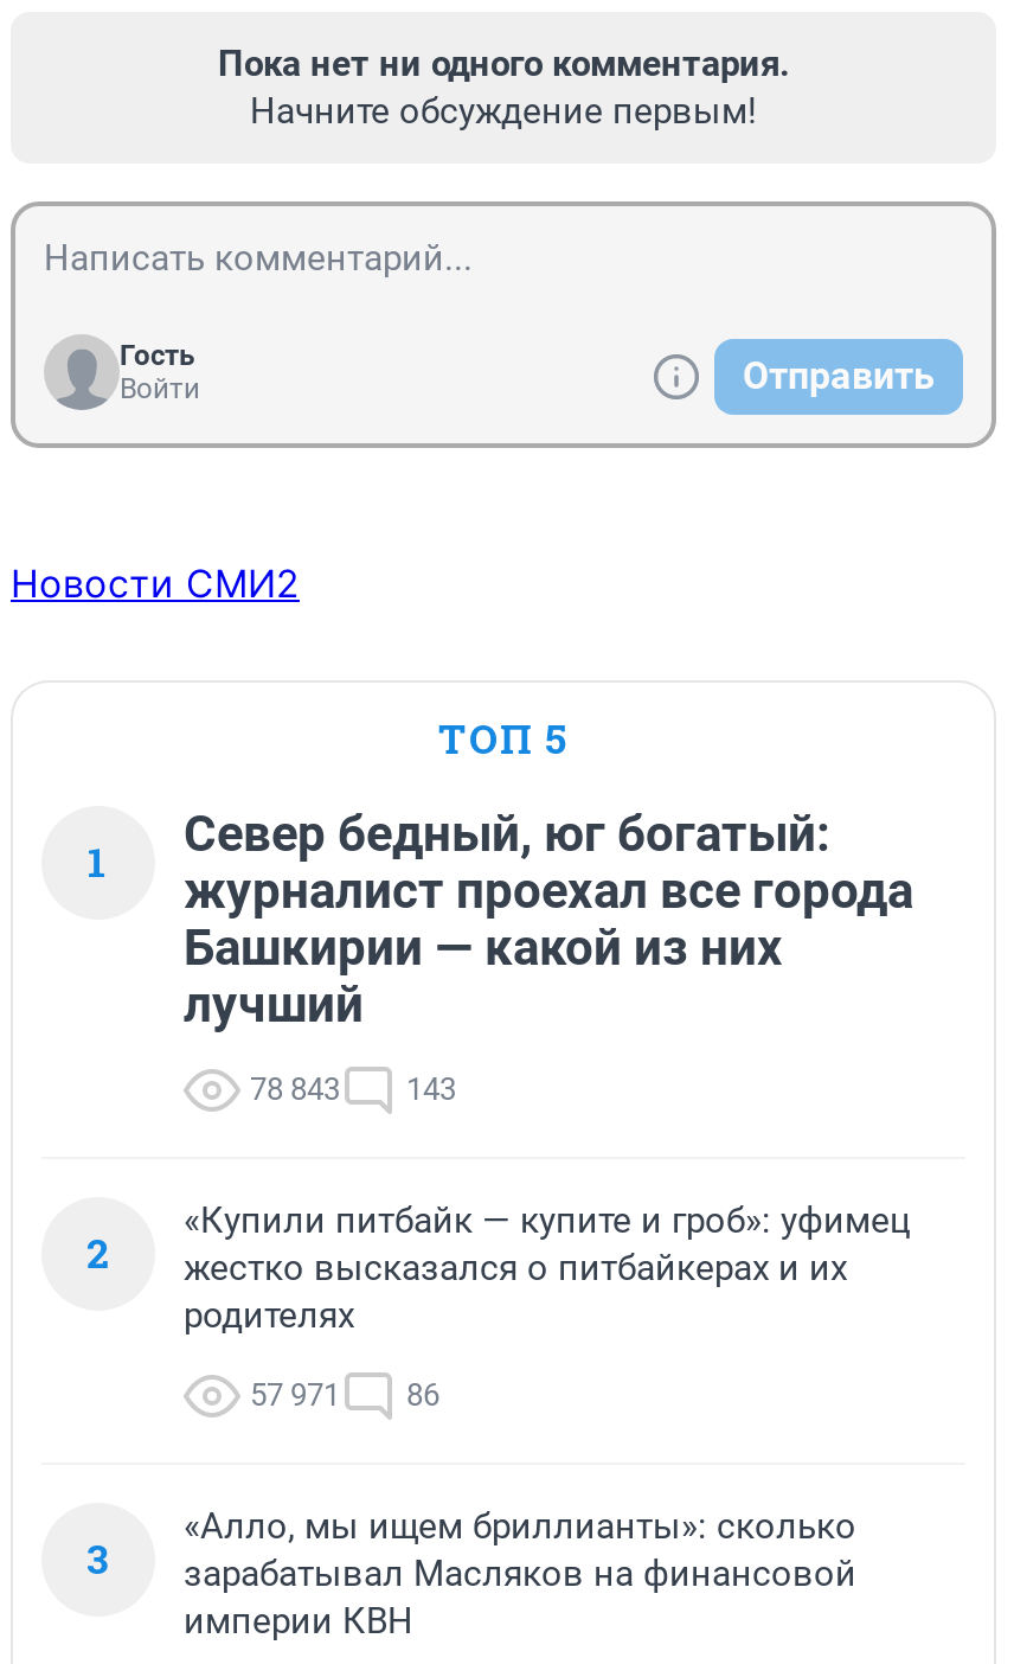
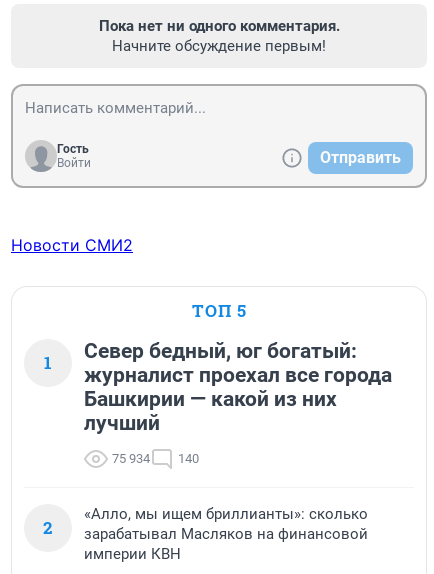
[250,1071,340,1106] 78 843 -> [112,451,150,466] 75 934
[406,1071,456,1106] 143 -> [178,451,199,466] 140
[86,1199,911,1585] «Купили питбайк — купите и гроб»: уфимец | жестко высказался о питбайкерах и их | родителях | 57 971 | 86 | 3 -> none

